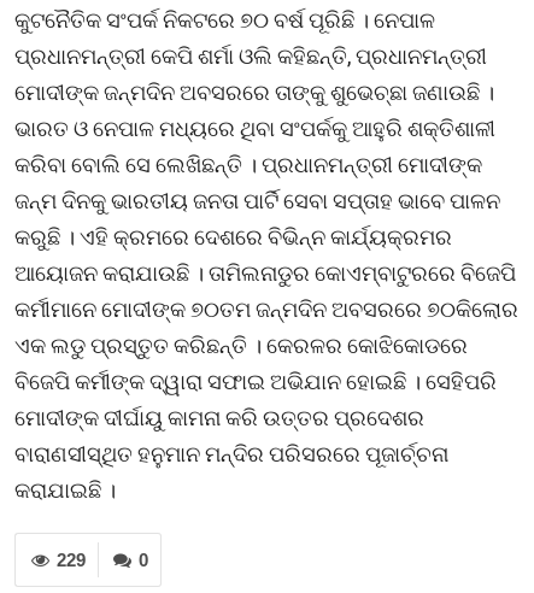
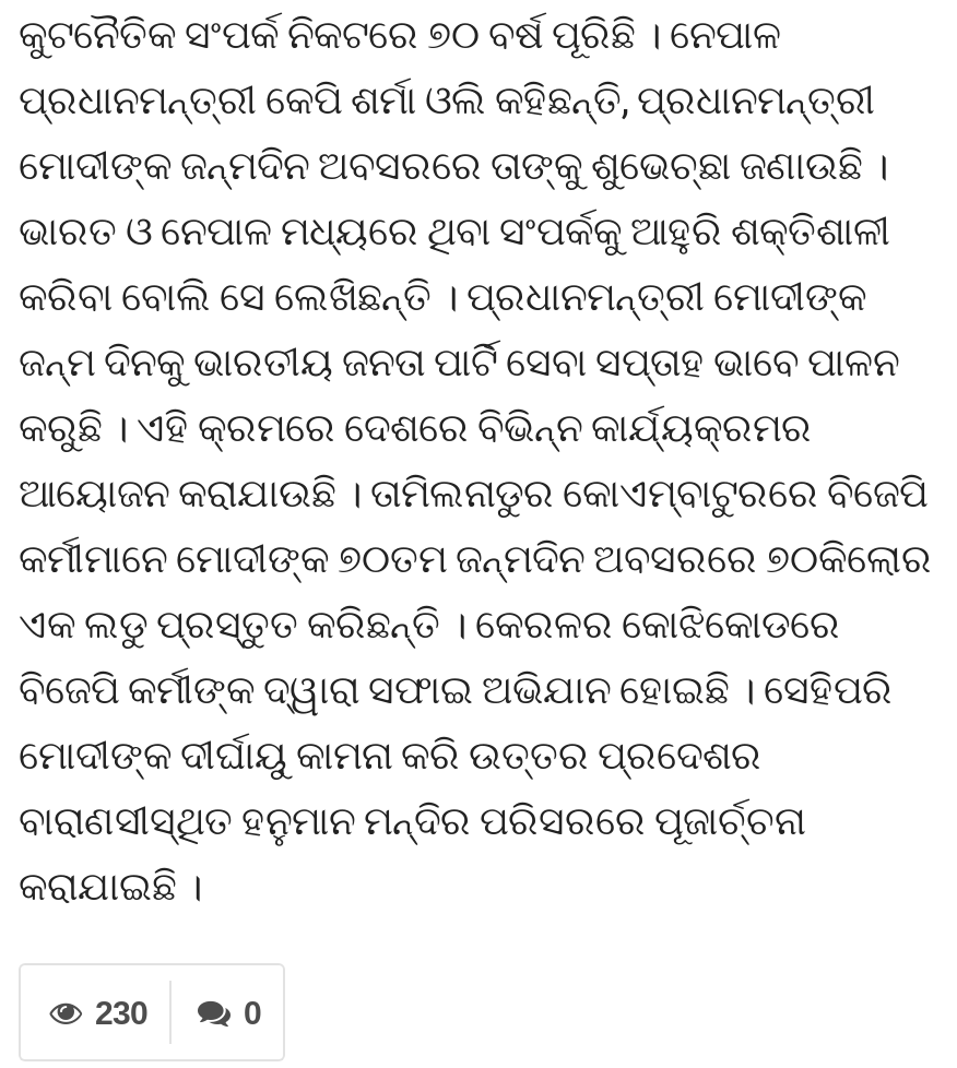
[57,550,86,570] 229 -> [95,994,147,1031] 230

